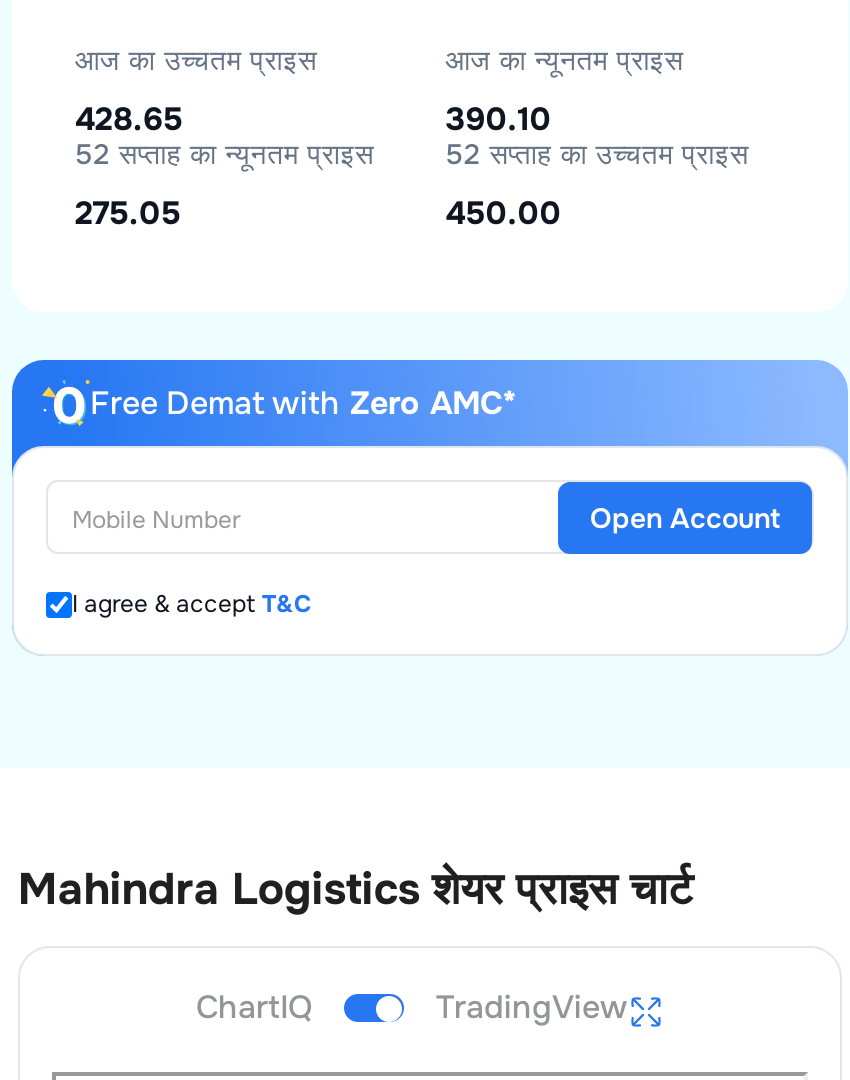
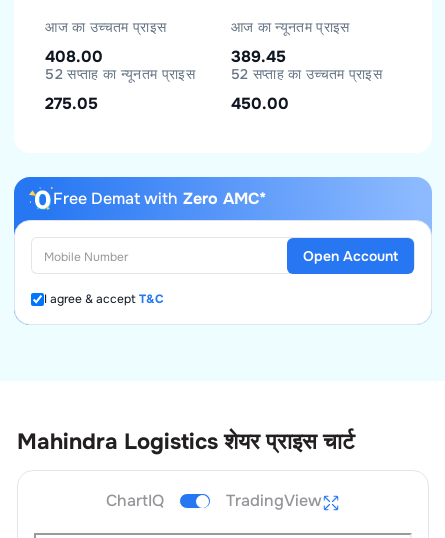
[75,98,183,140] 428.65 -> [45,46,103,67] 408.00
[445,98,551,140] 390.10 -> [231,46,286,67] 389.45

